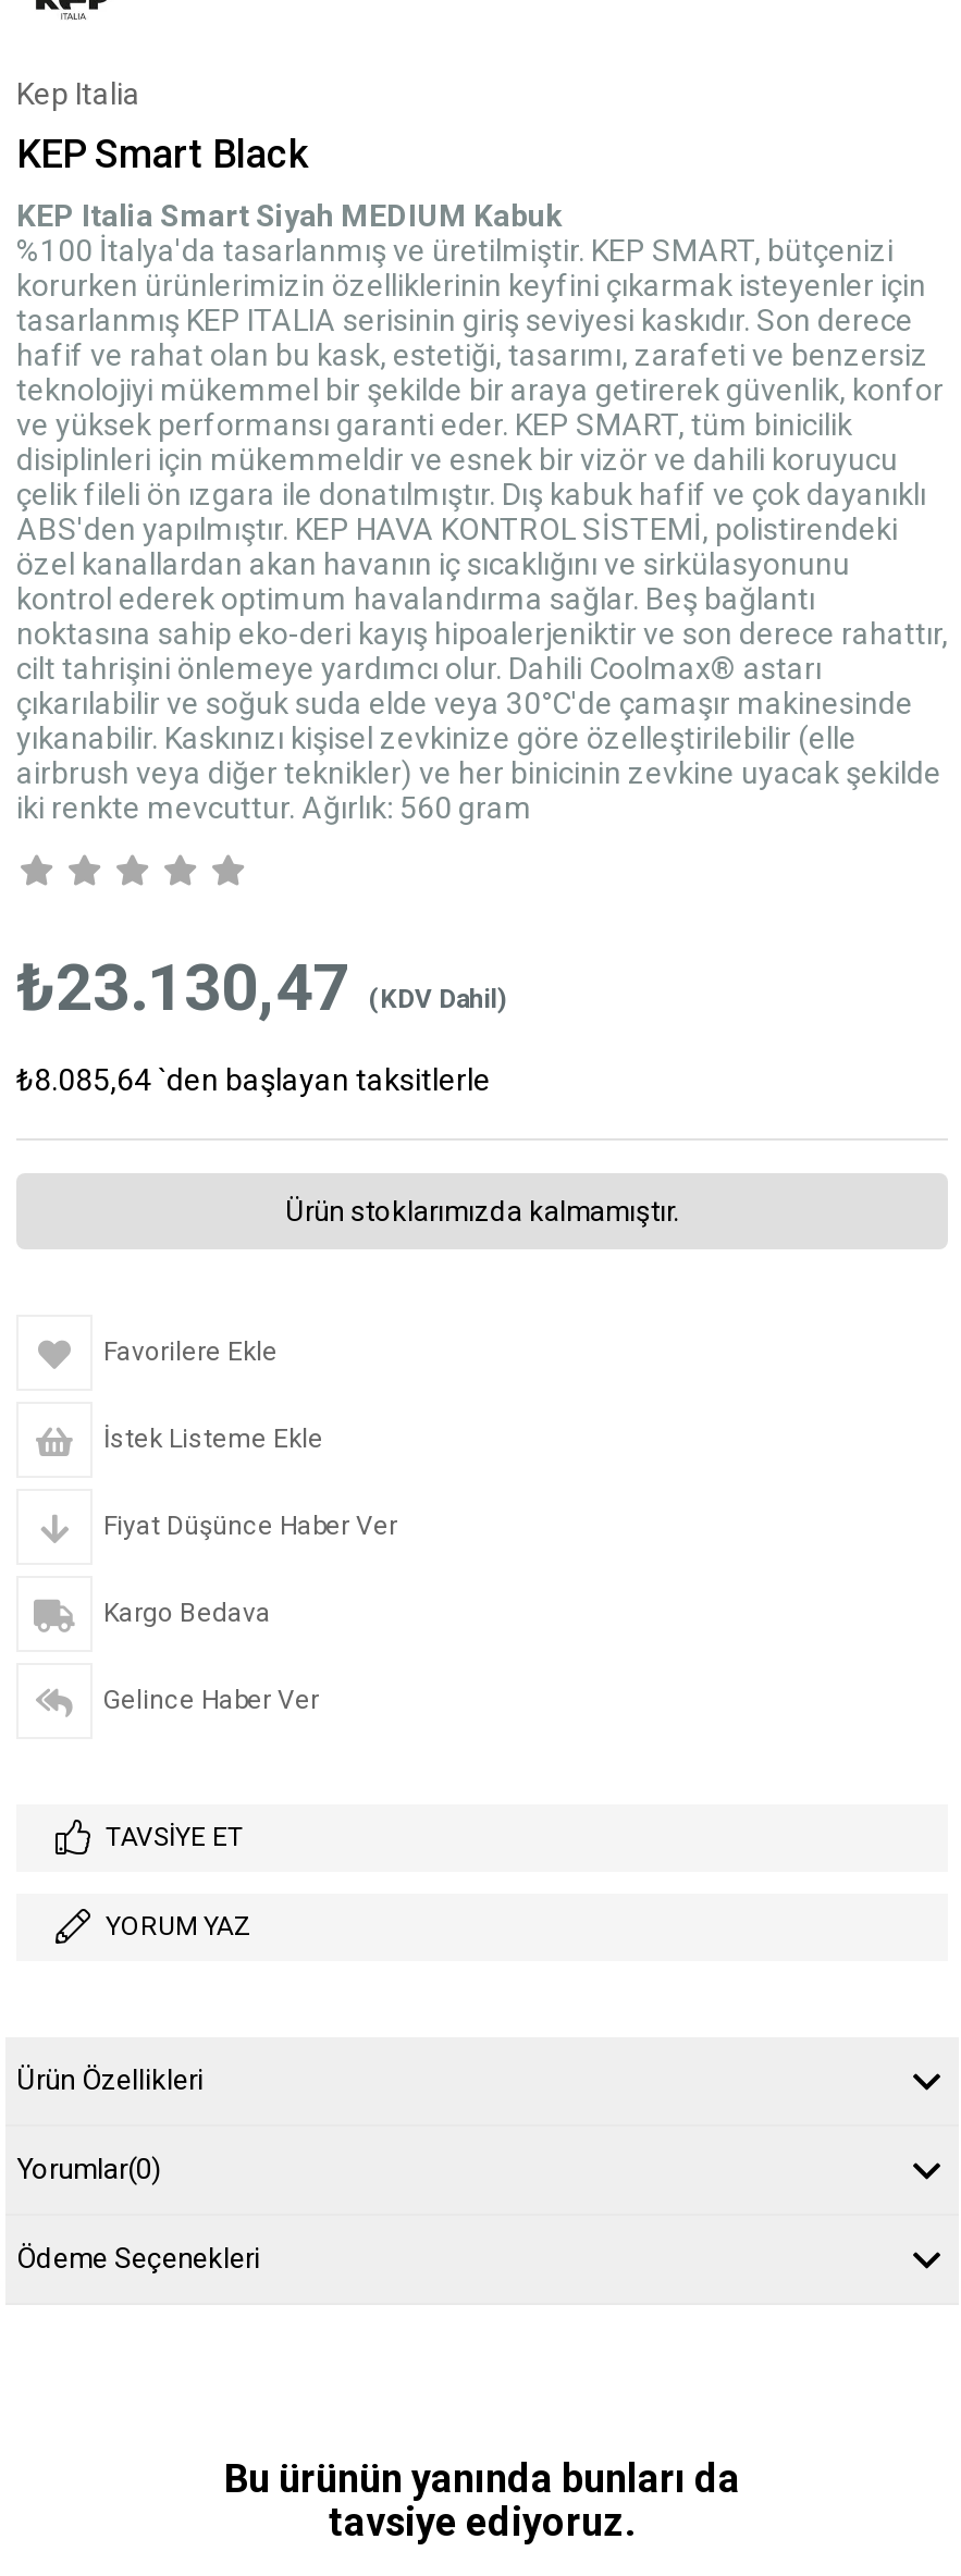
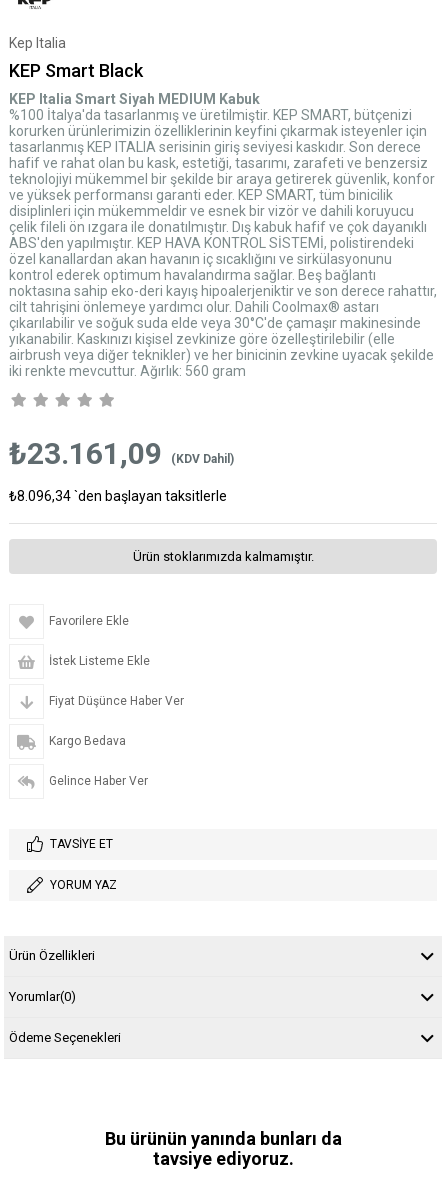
[16,949,506,1025] ₺23.130,47 (KDV Dahil) -> [9,436,234,471] ₺23.161,09 (KDV Dahil)
[16,1062,491,1097] ₺8.085,64 `den başlayan taksitlerle -> [9,488,227,504] ₺8.096,34 `den başlayan taksitlerle

